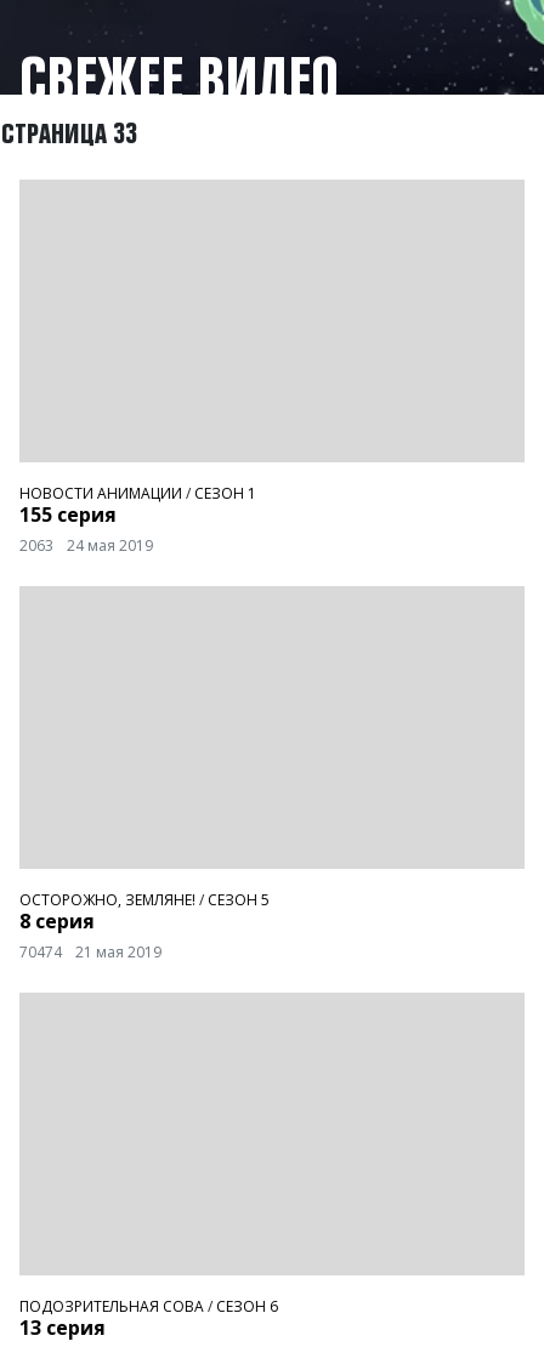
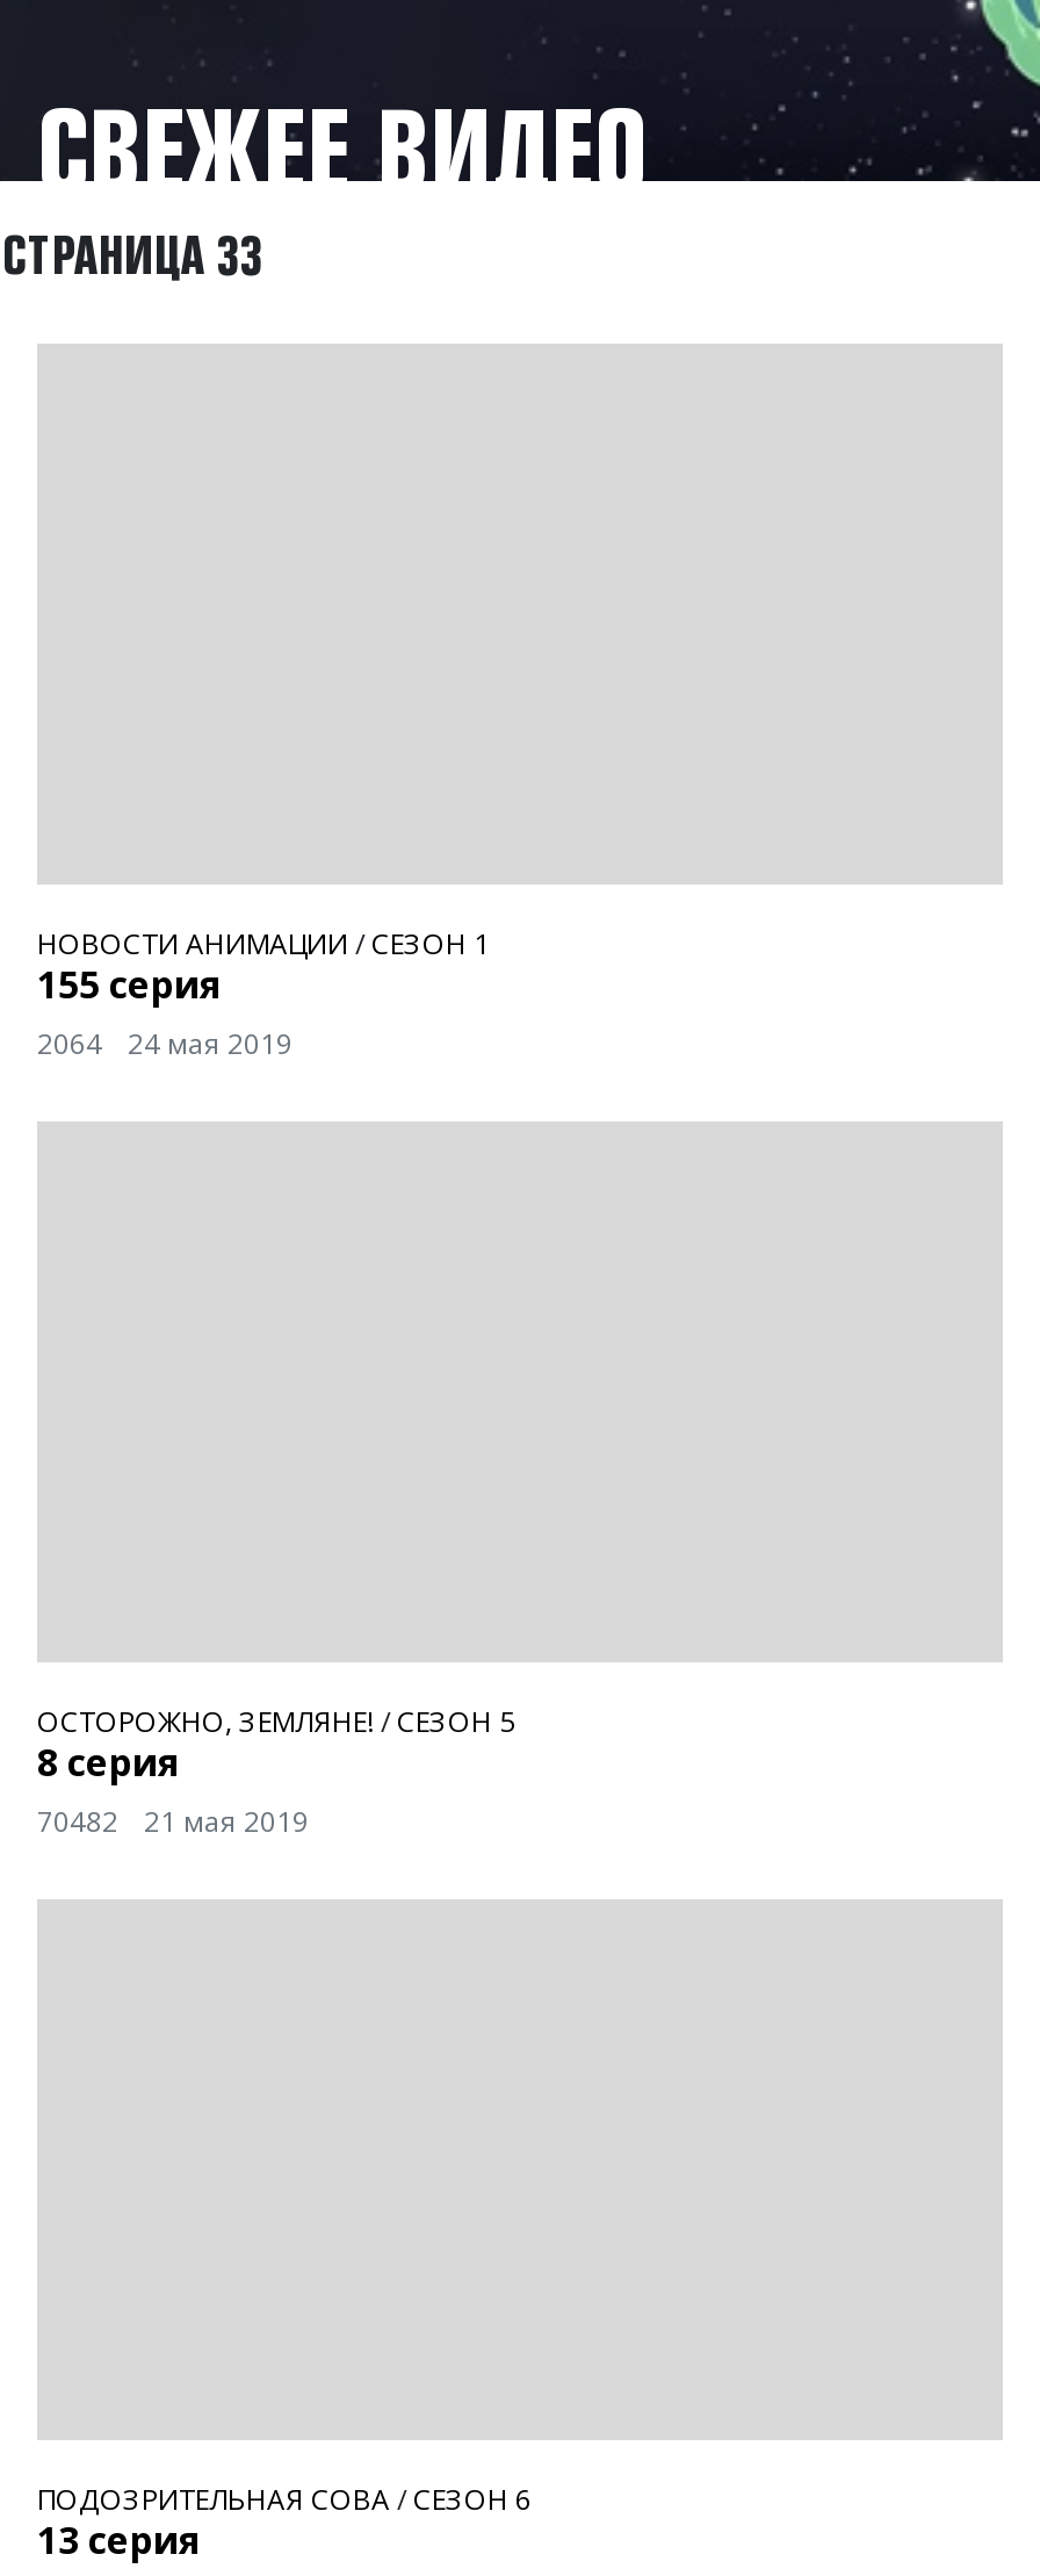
[19,536,153,556] 2063 24 мая 2019 -> [37,1025,292,1064] 2064 24 мая 2019
[19,942,161,963] 70474 21 мая 2019 -> [37,1802,309,1842] 70482 21 мая 2019

